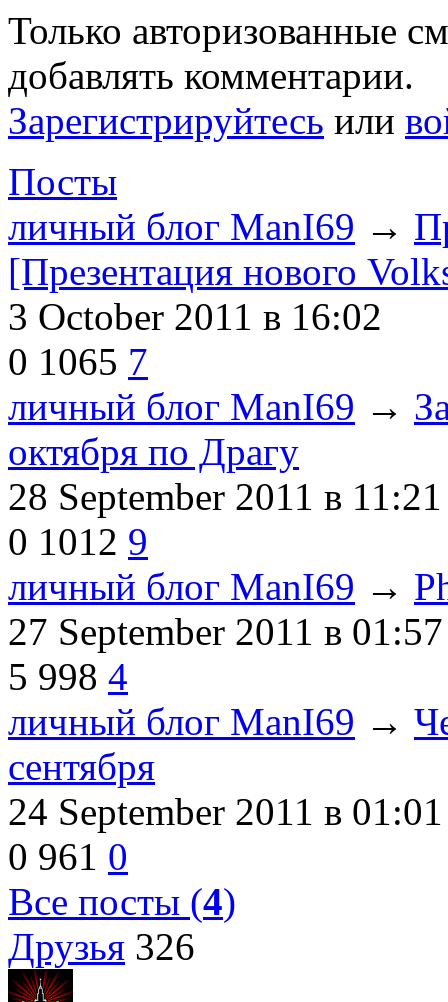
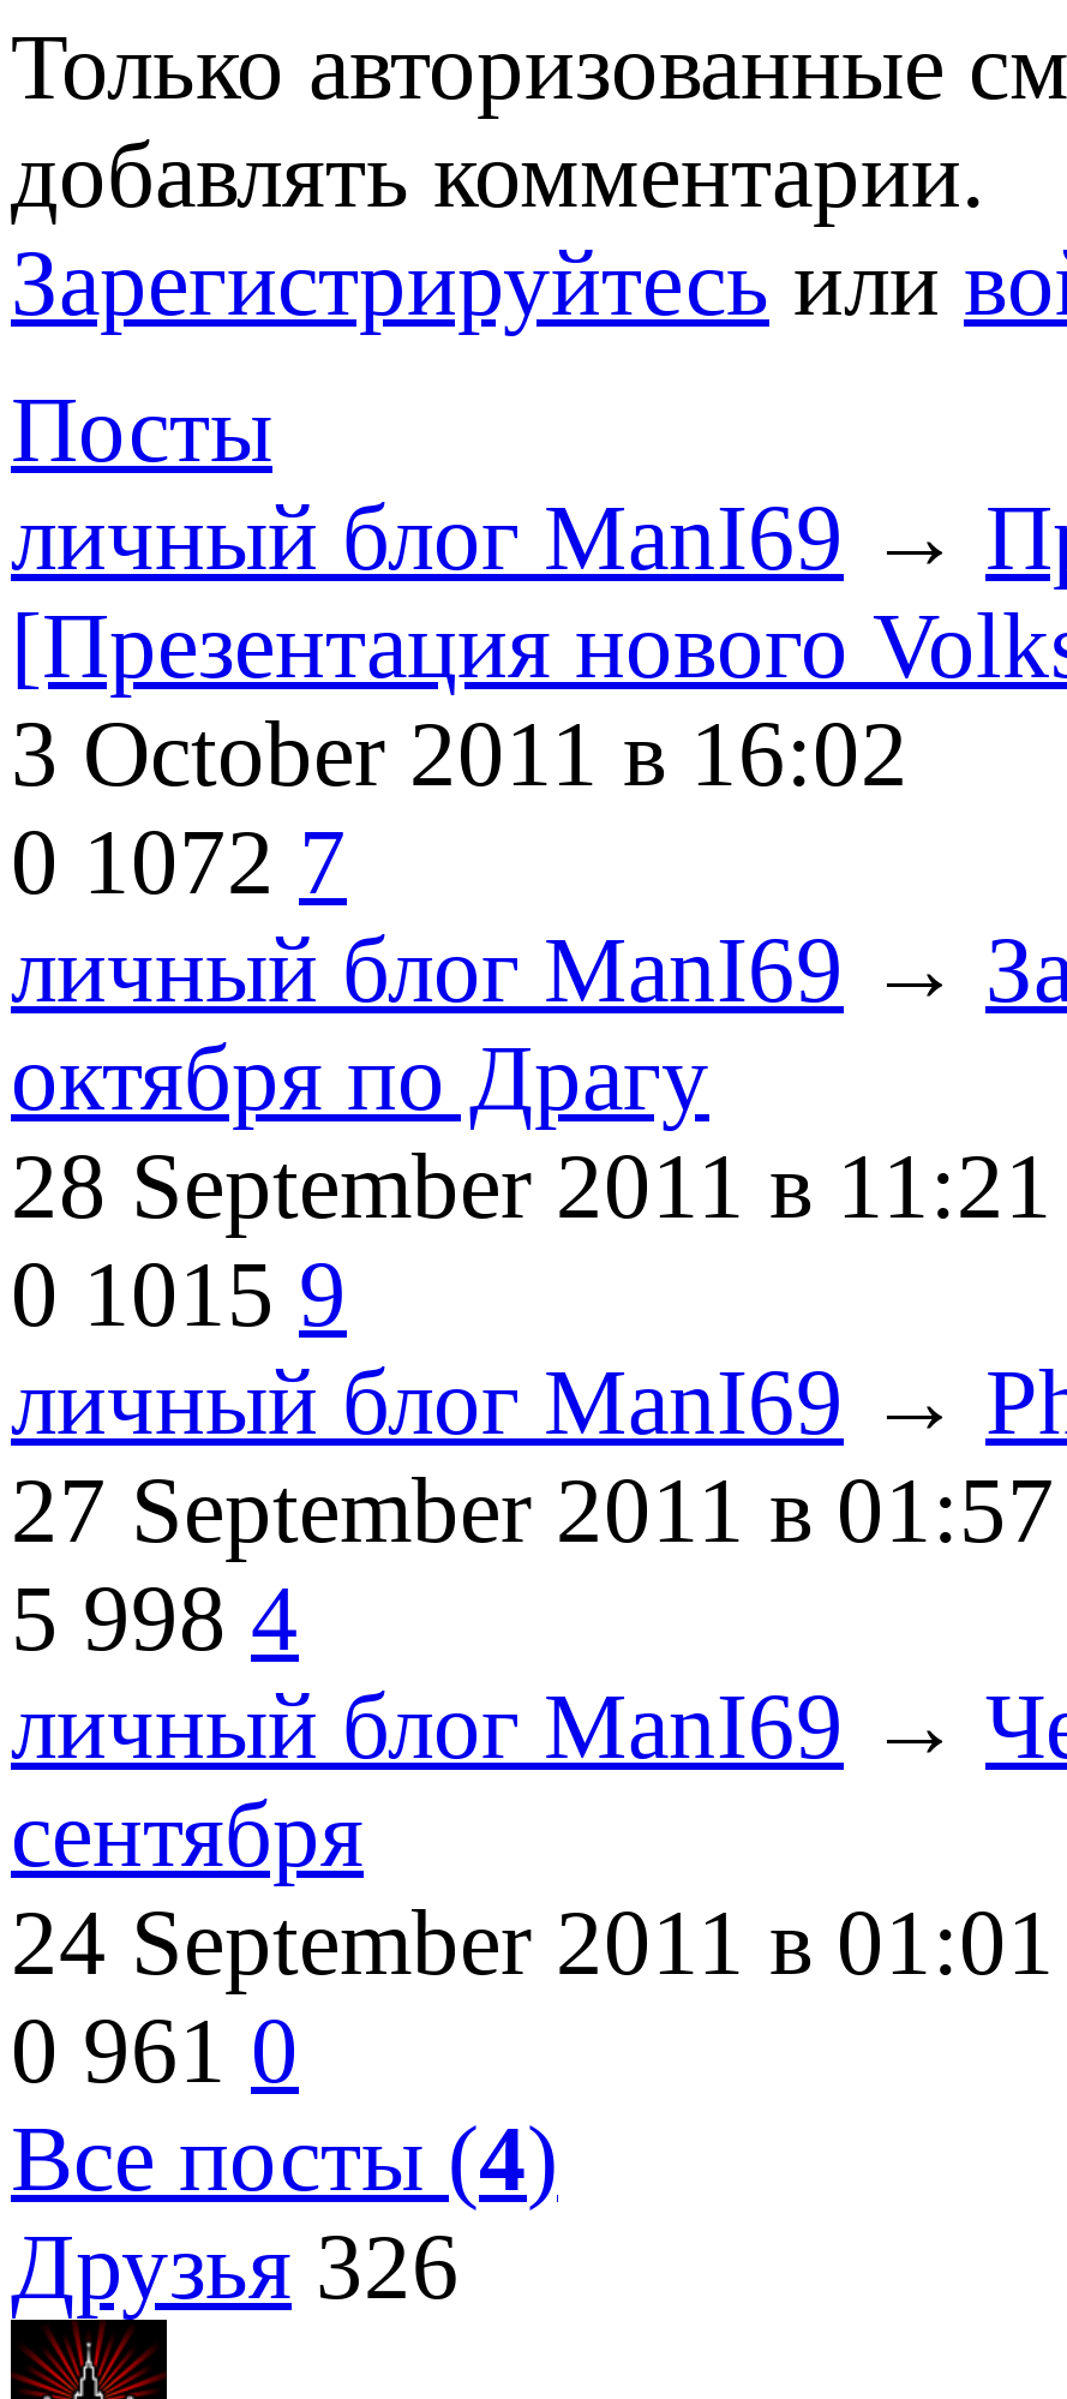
[8,340,148,383] 0 1065 7 -> [11,810,347,913] 0 1072 7
[8,520,148,563] 0 1012 9 -> [11,1242,347,1346] 0 1015 9

